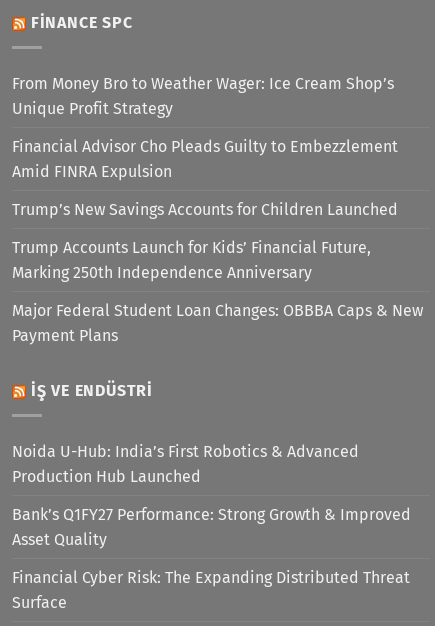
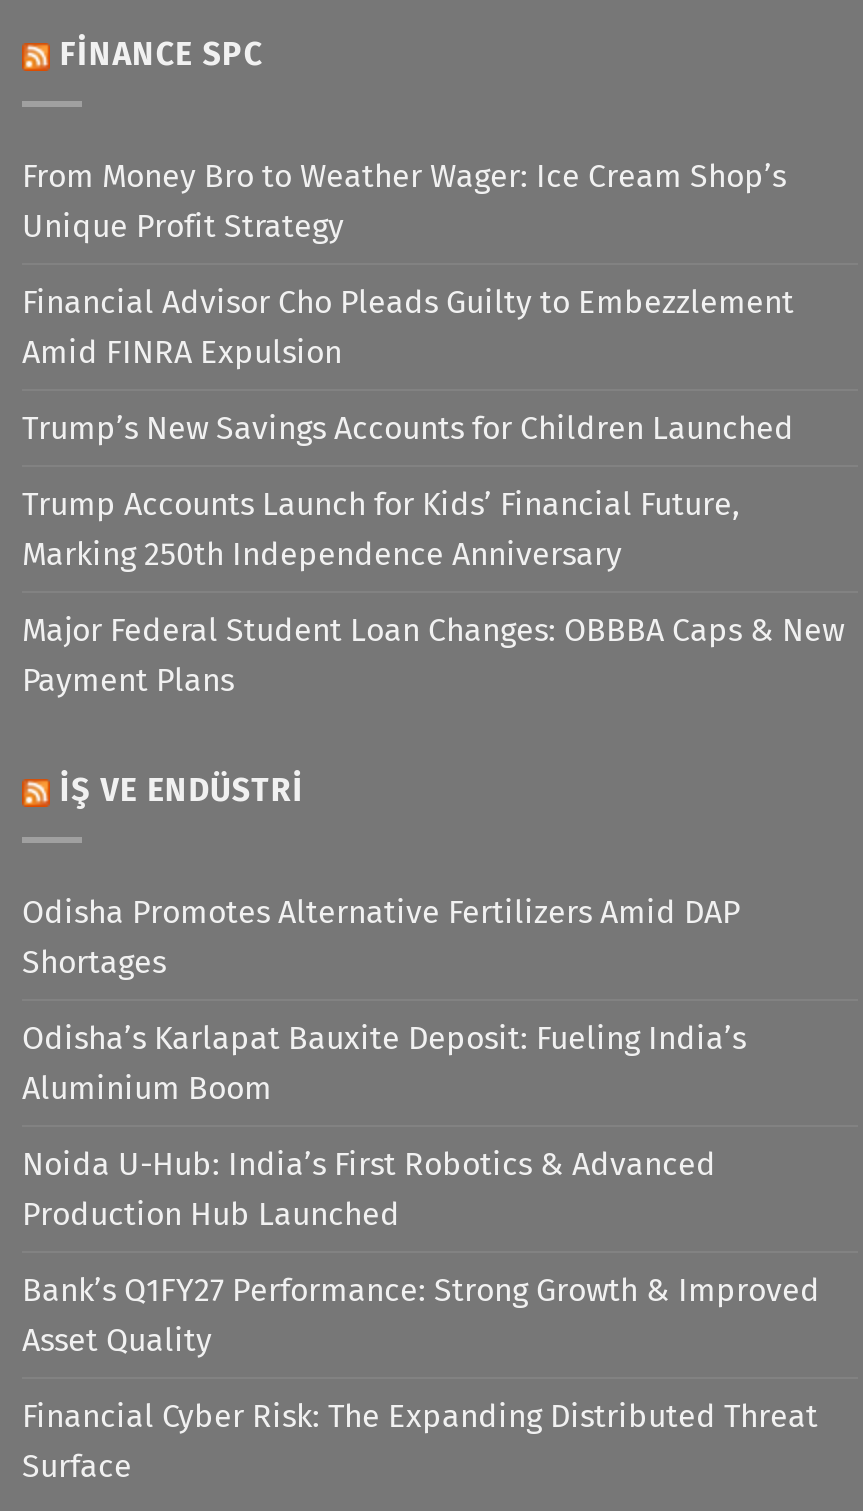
none -> [22,892,746,1106] Odisha Promotes Alternative Fertilizers Amid DAP | Shortages | Odisha’s Karlapat Bauxite Deposit: Fueling India’s | Aluminium Boom

